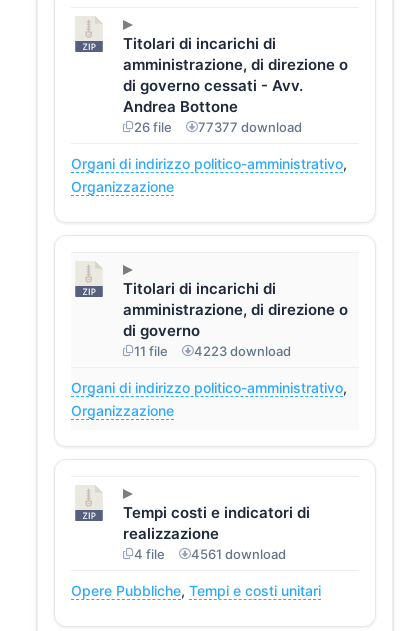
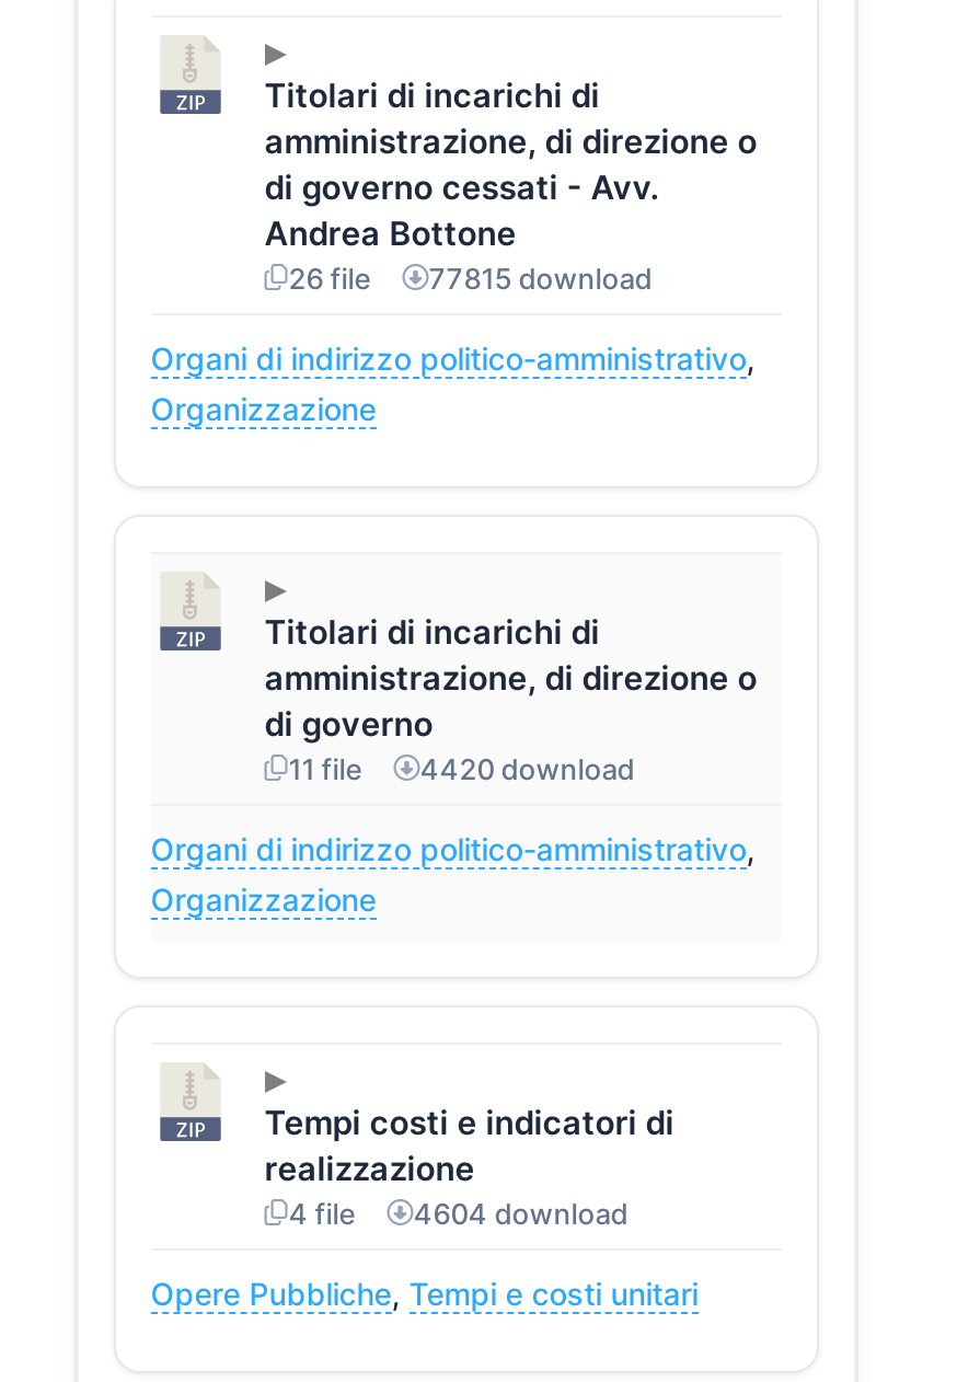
[134,119,302,135] 26 file 77377 download -> [289,260,652,295] 26 file 77815 download
[134,343,291,359] 11 file 4223 download -> [289,751,635,786] 11 file 4420 download
[134,546,286,562] 4 file 4561 download -> [289,1195,628,1230] 4 file 4604 download

